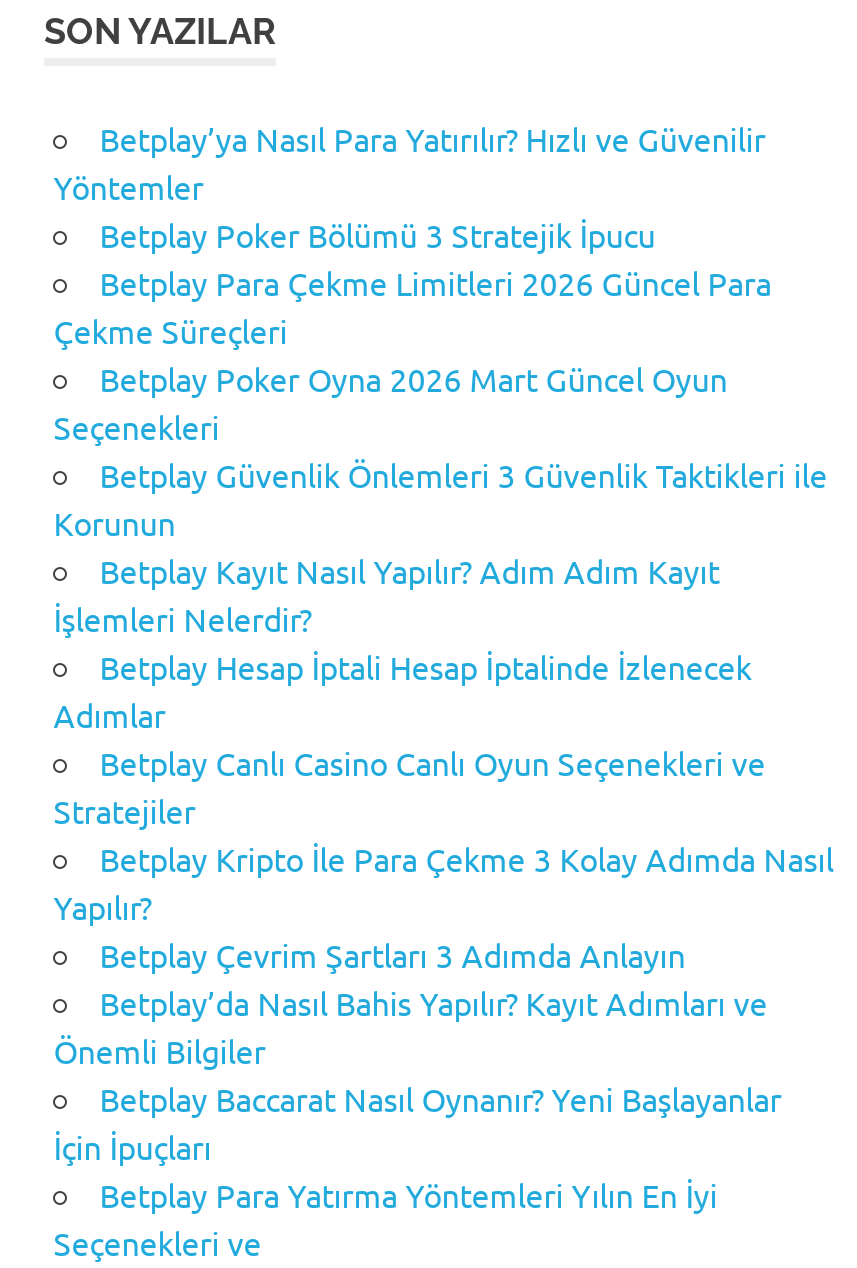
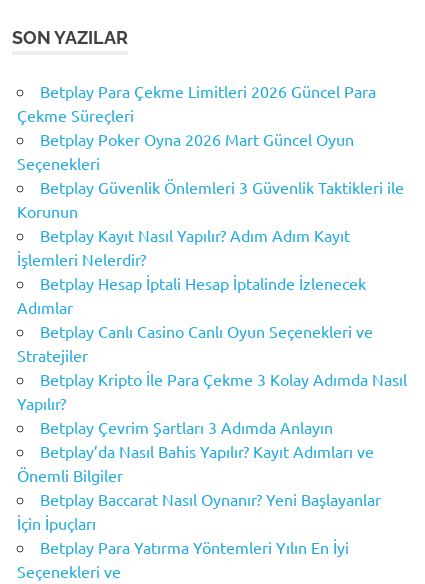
[54,119,766,255] Betplay’ya Nasıl Para Yatırılır? Hızlı ve Güvenilir | Yöntemler | Betplay Poker Bölümü 3 Stratejik İpucu -> none

